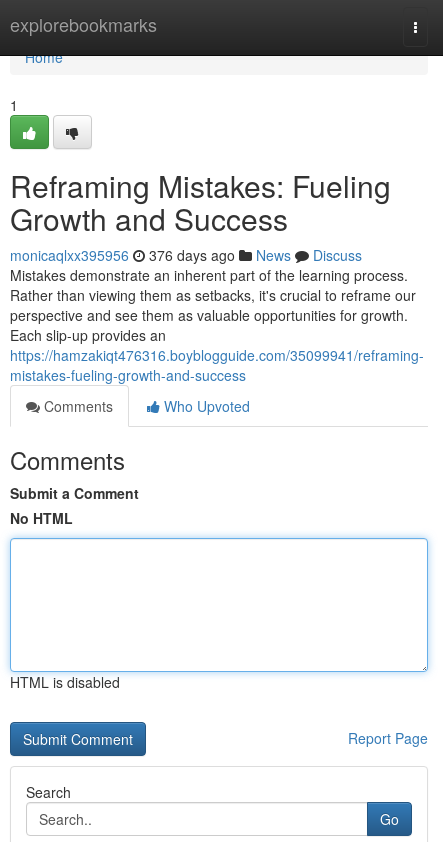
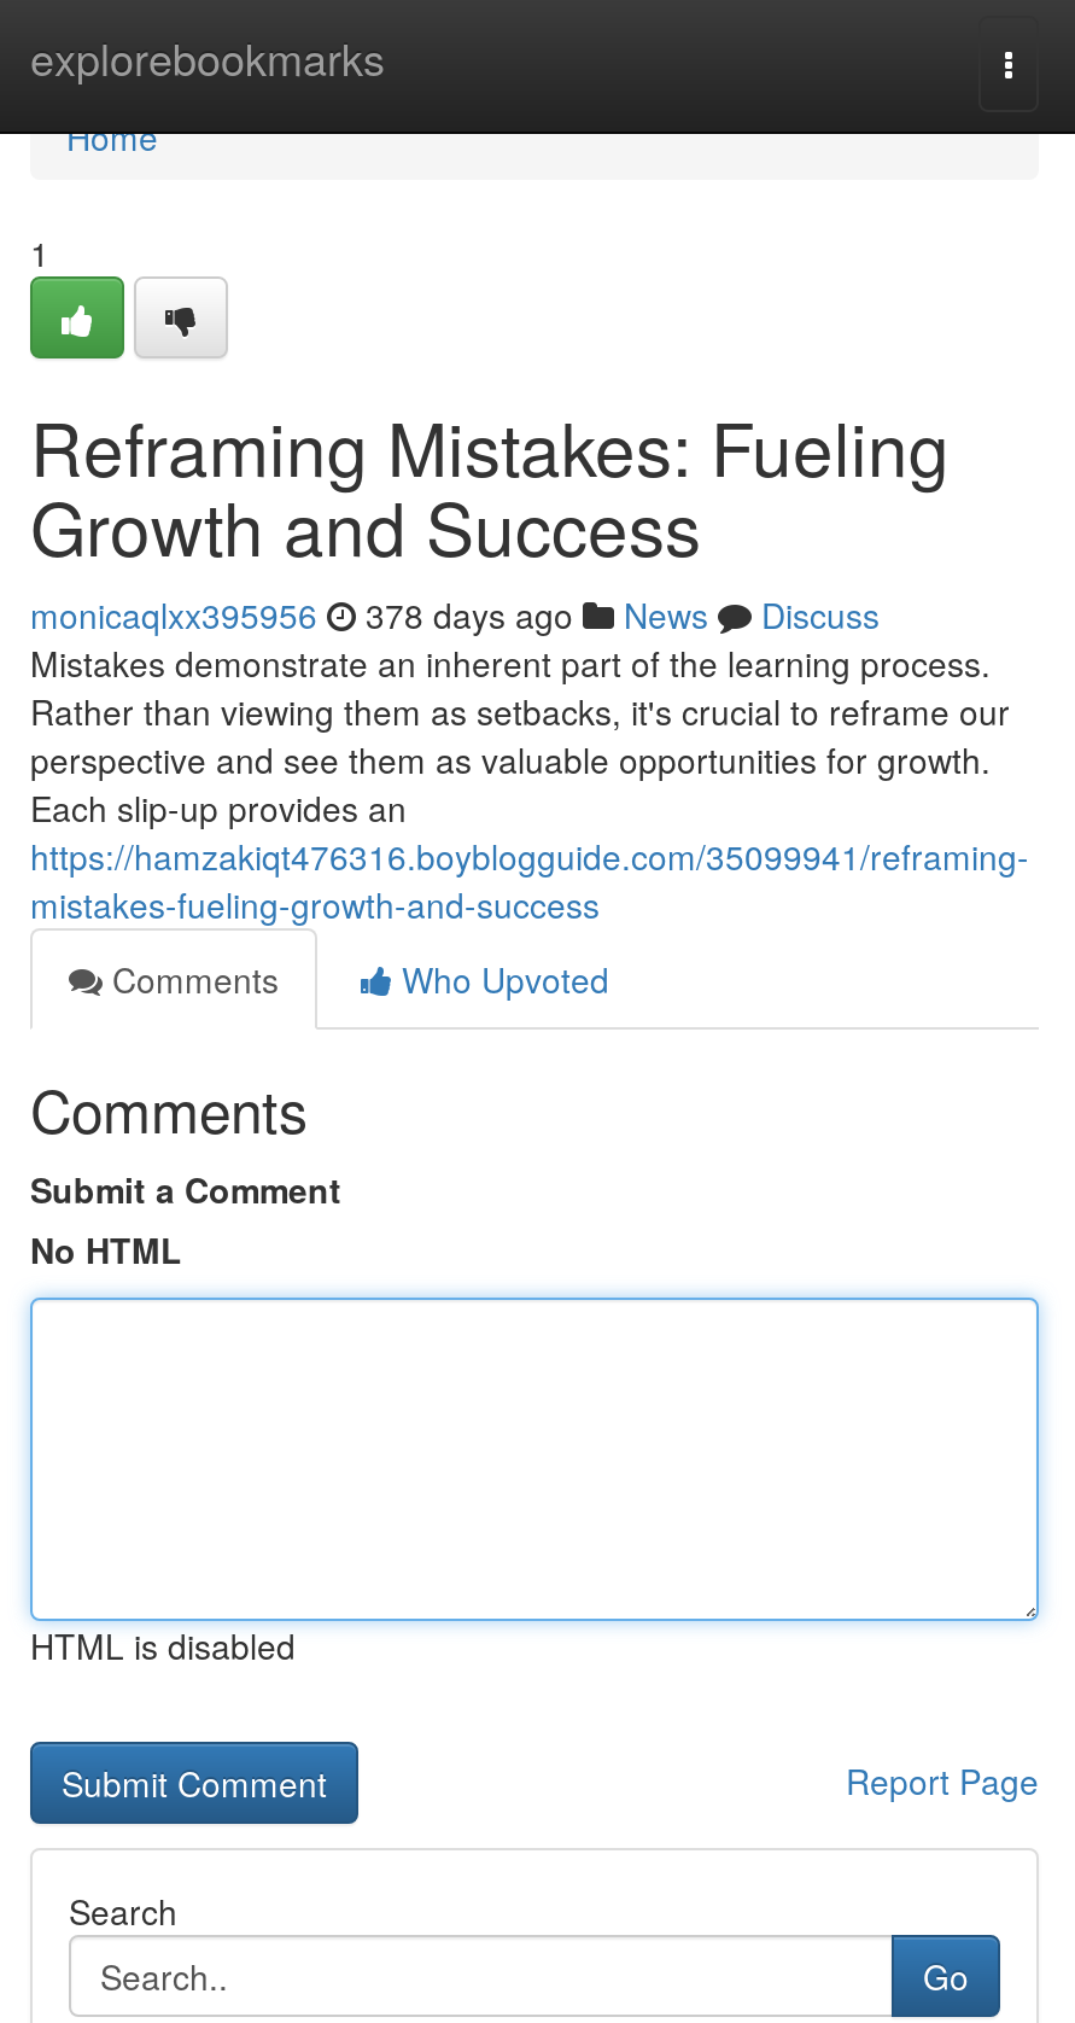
[10,245,362,265] monicaqlxx395956 376 days ago News Discuss -> [30,590,880,639] monicaqlxx395956 378 days ago News Discuss

